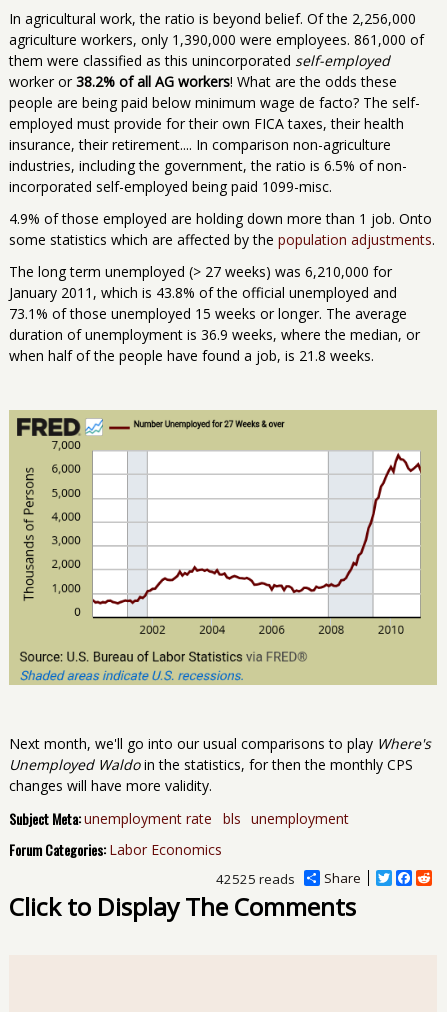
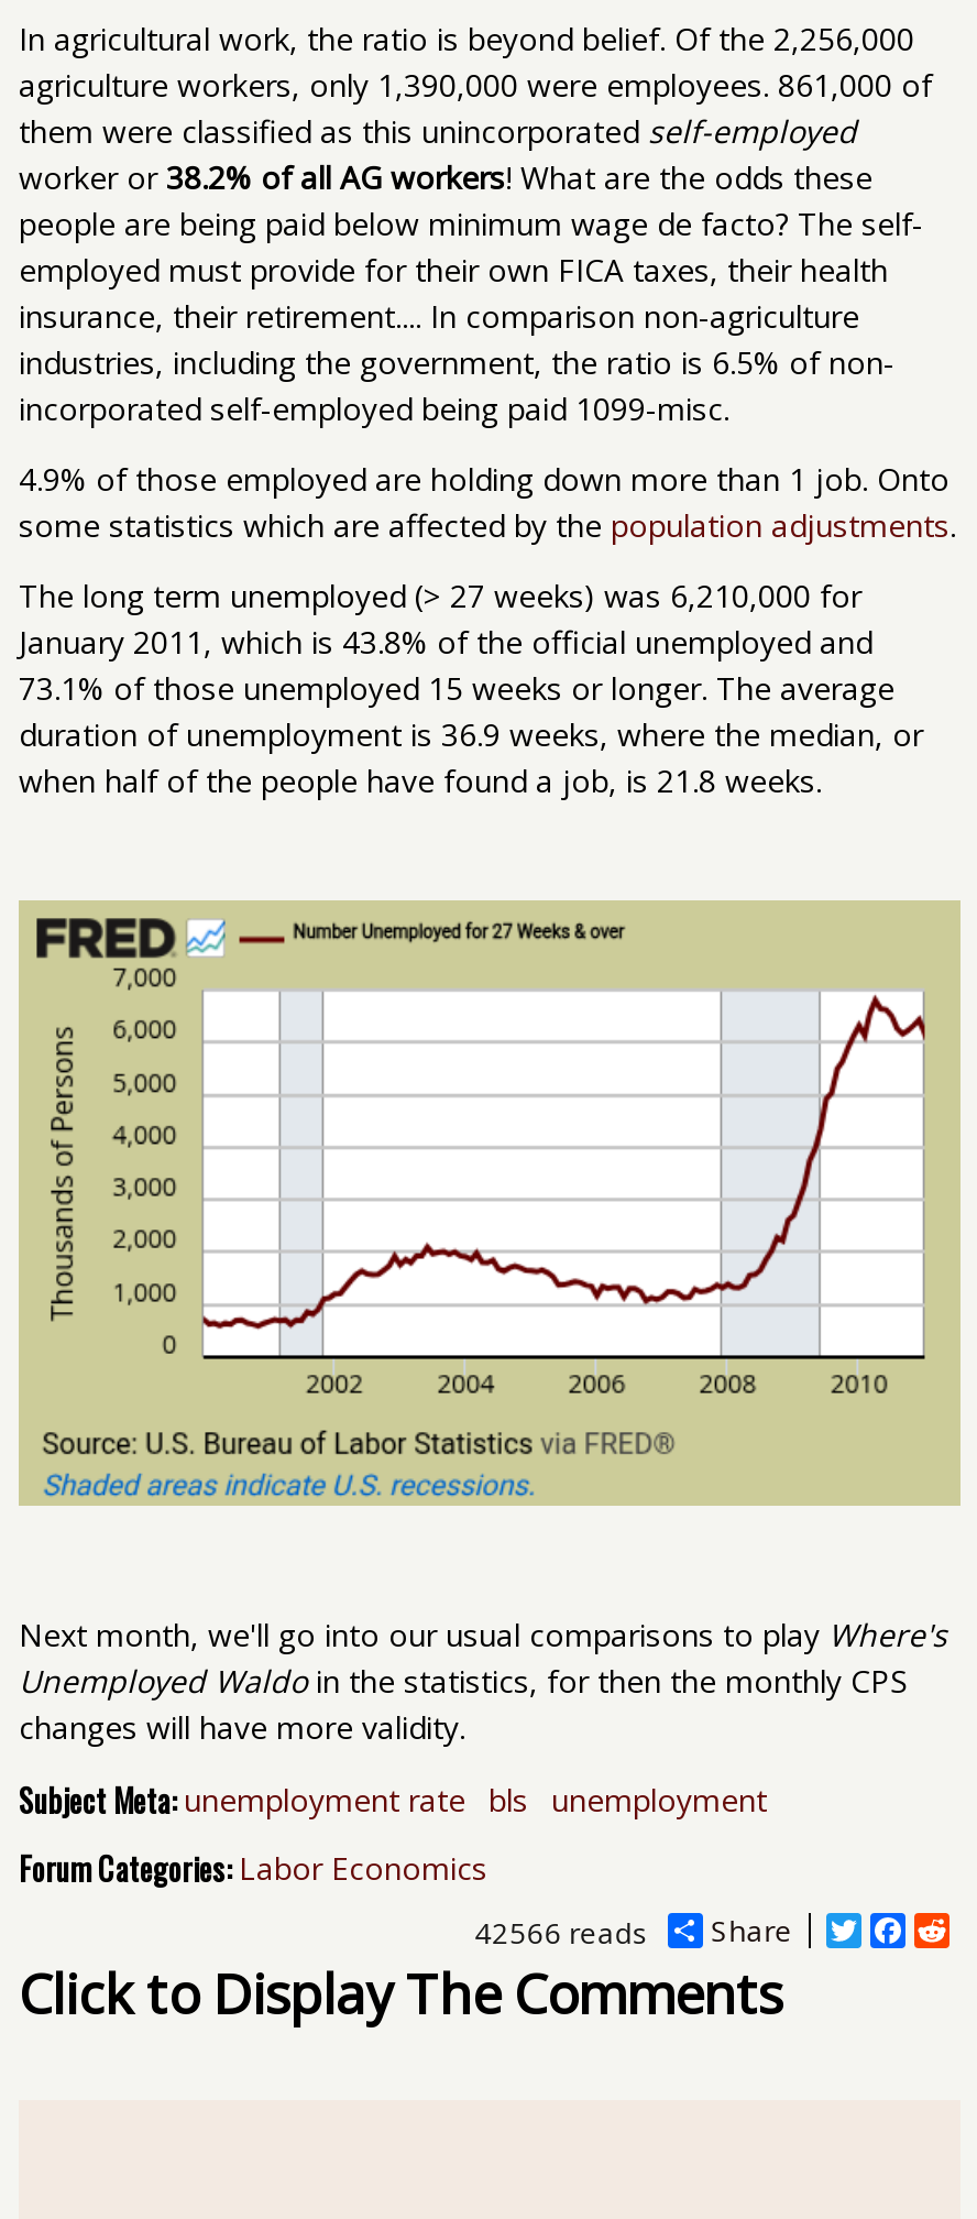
[216,870,295,888] 42525 reads -> [475,1912,648,1952] 42566 reads

